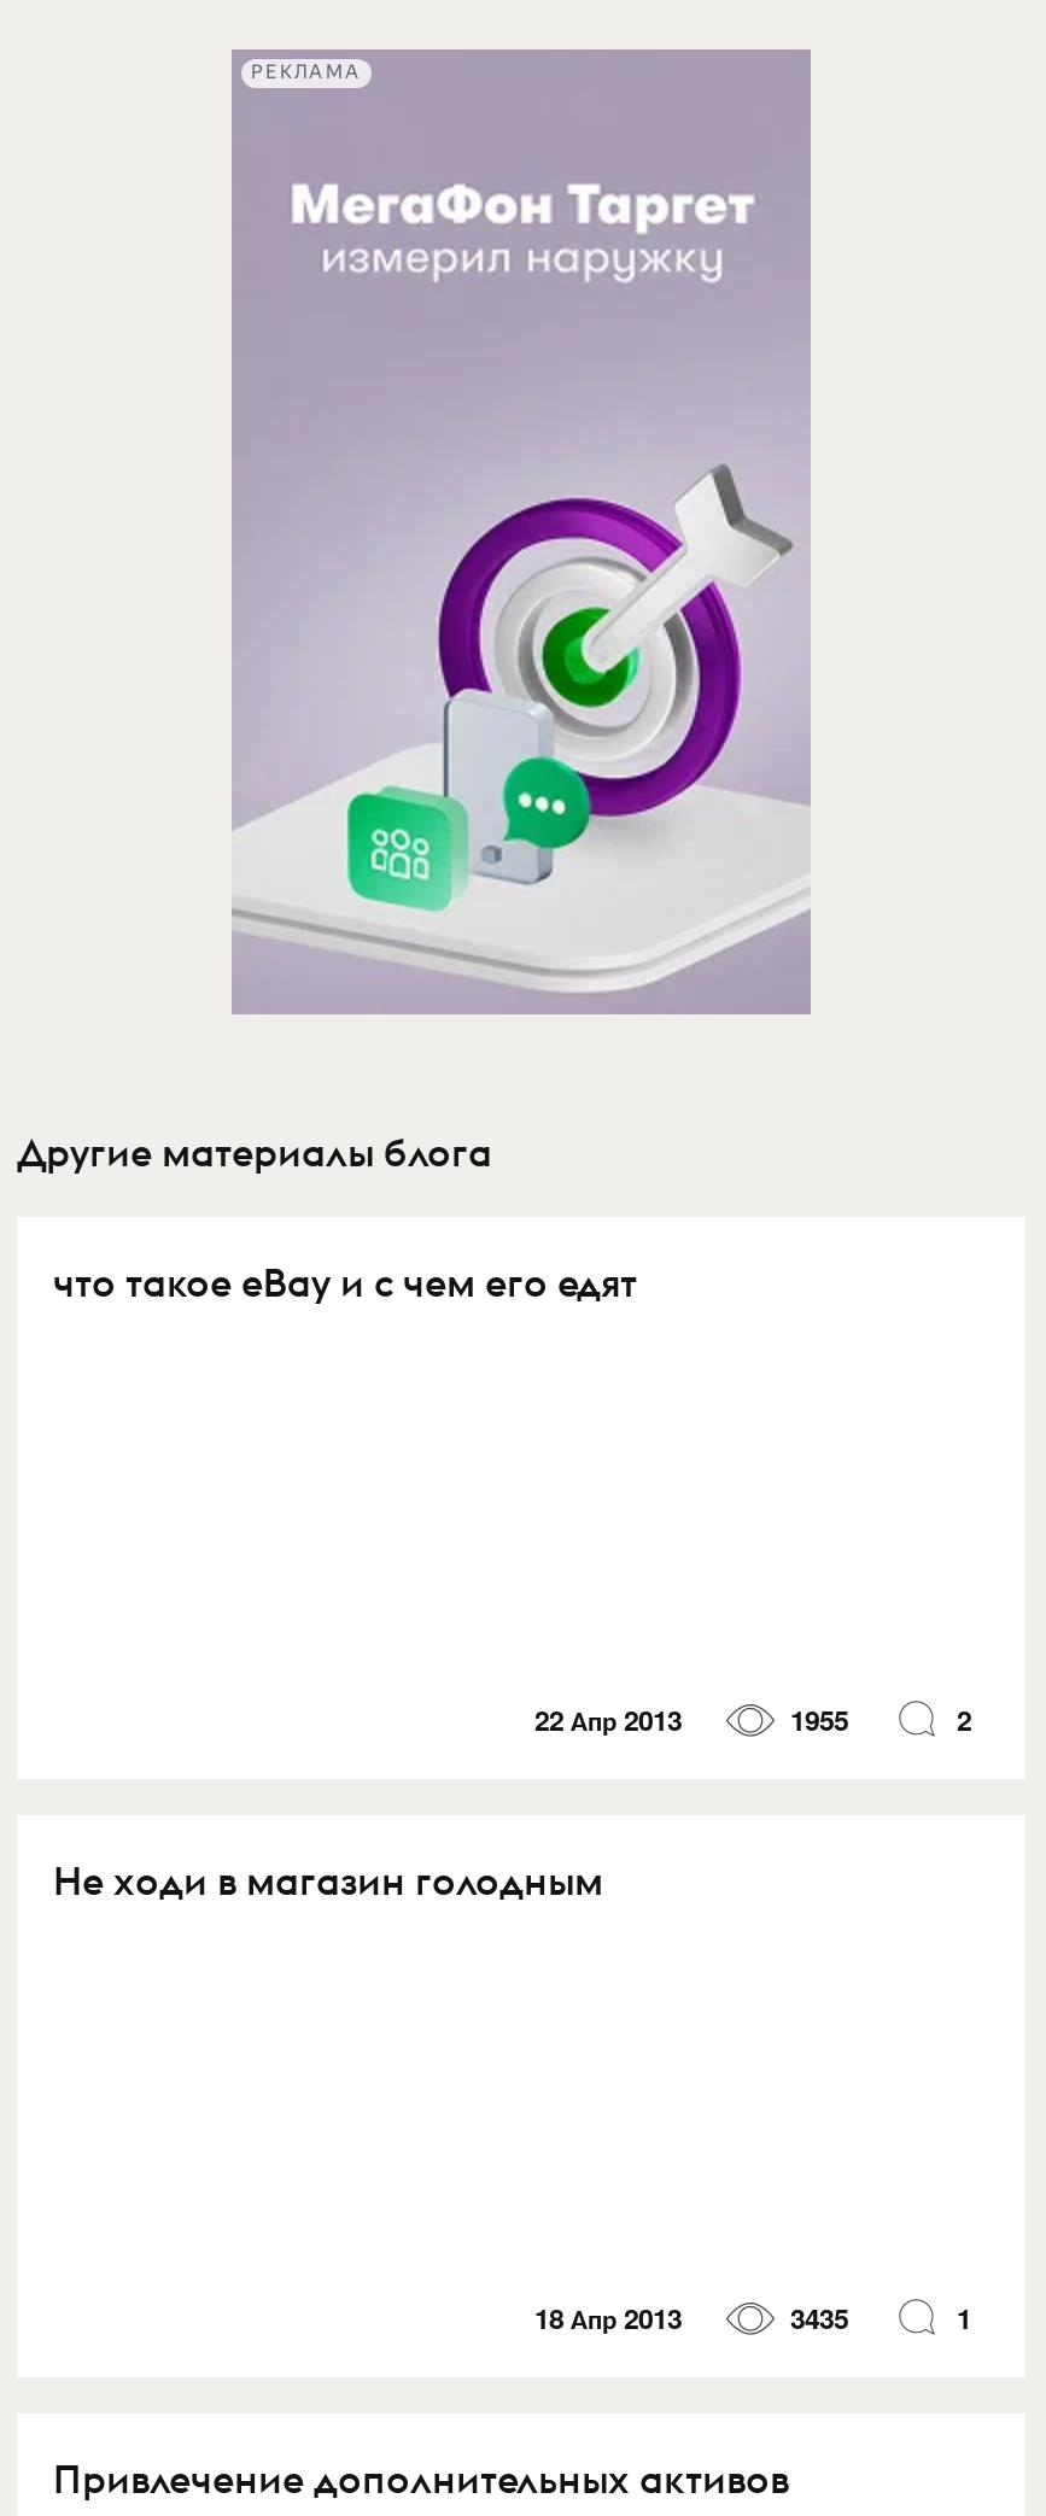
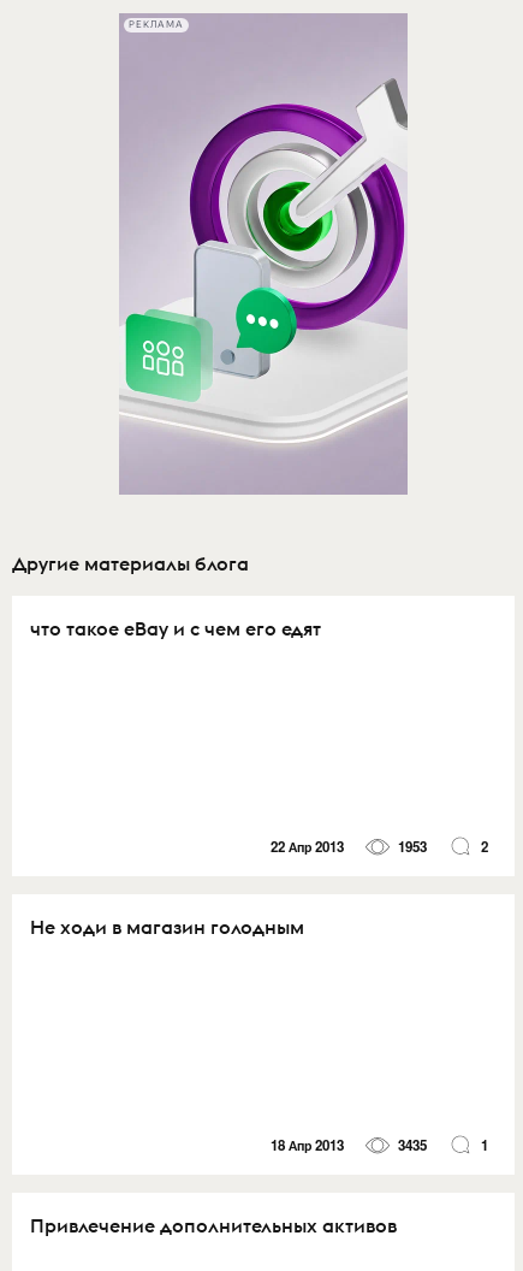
[232,141,811,993] [image] -> [120,79,408,483] [image]
[783,1699,855,1740] 1955 -> [394,836,430,857] 1953

